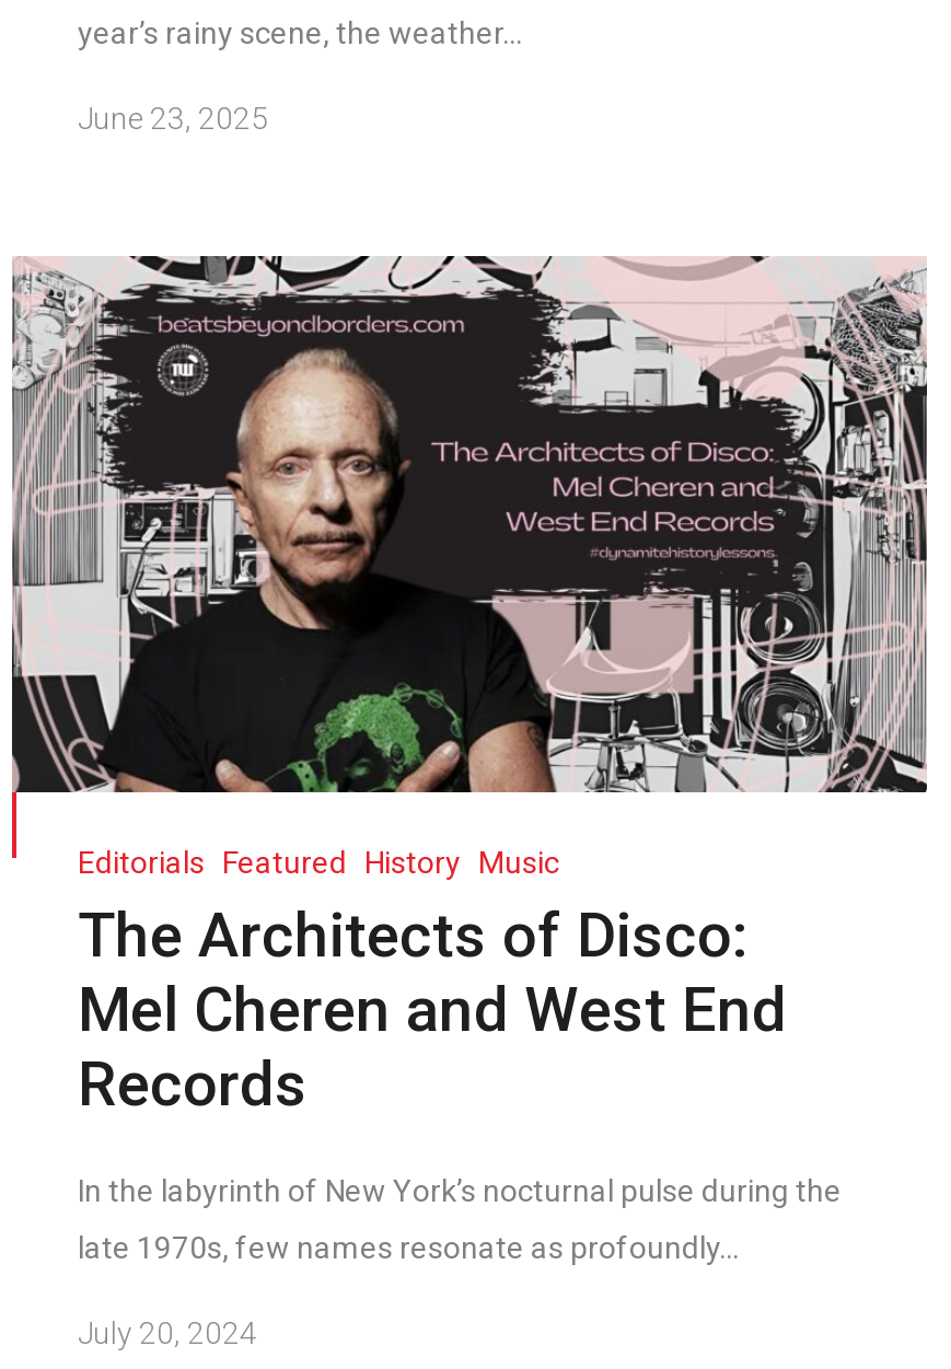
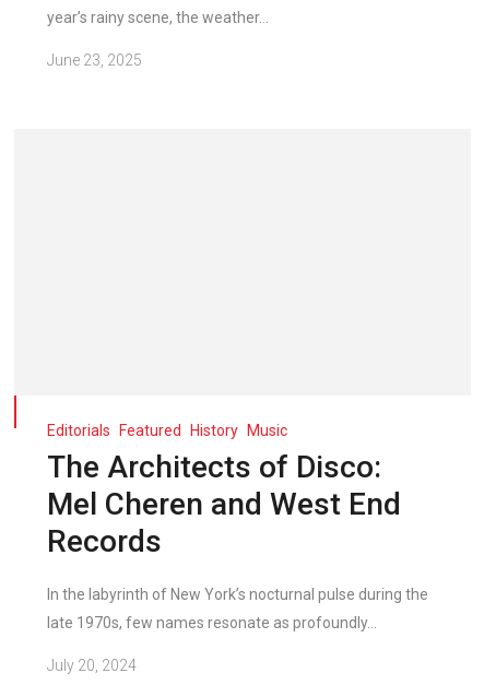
[10,254,929,794] [image] -> none

